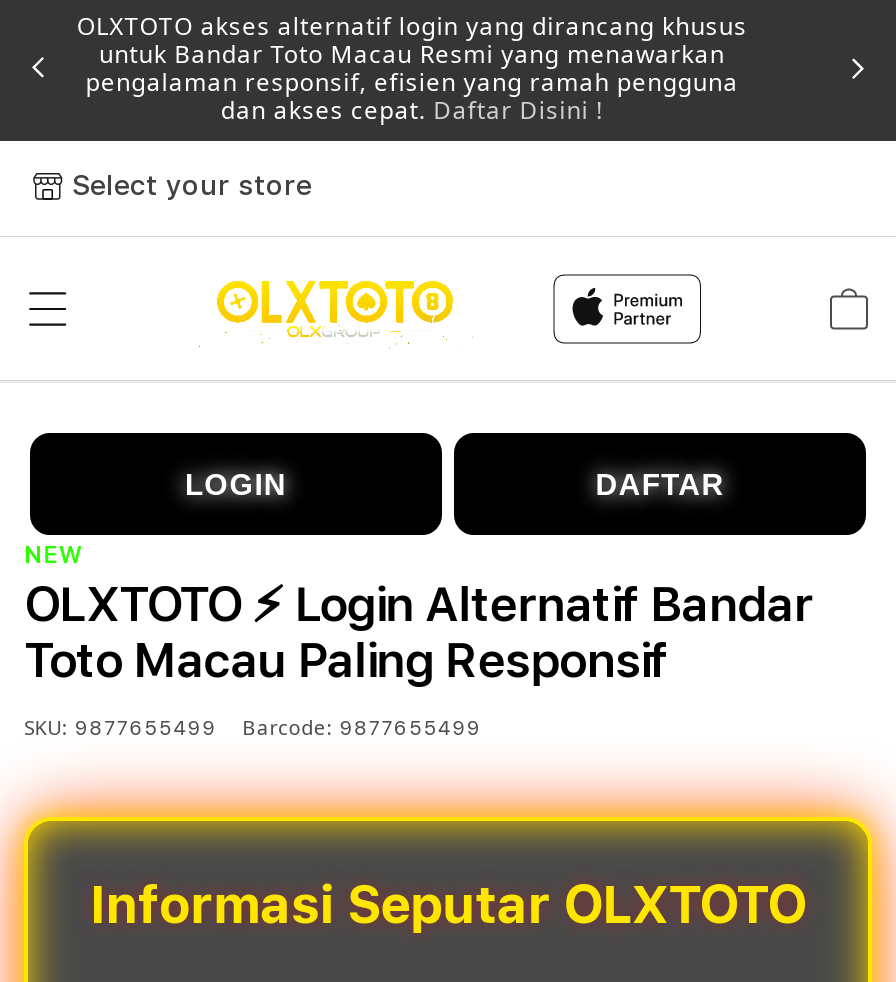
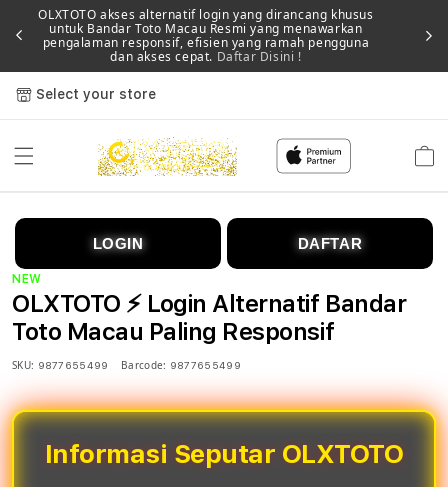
[196,275,472,349] [image] -> [97,137,237,177] [image]

